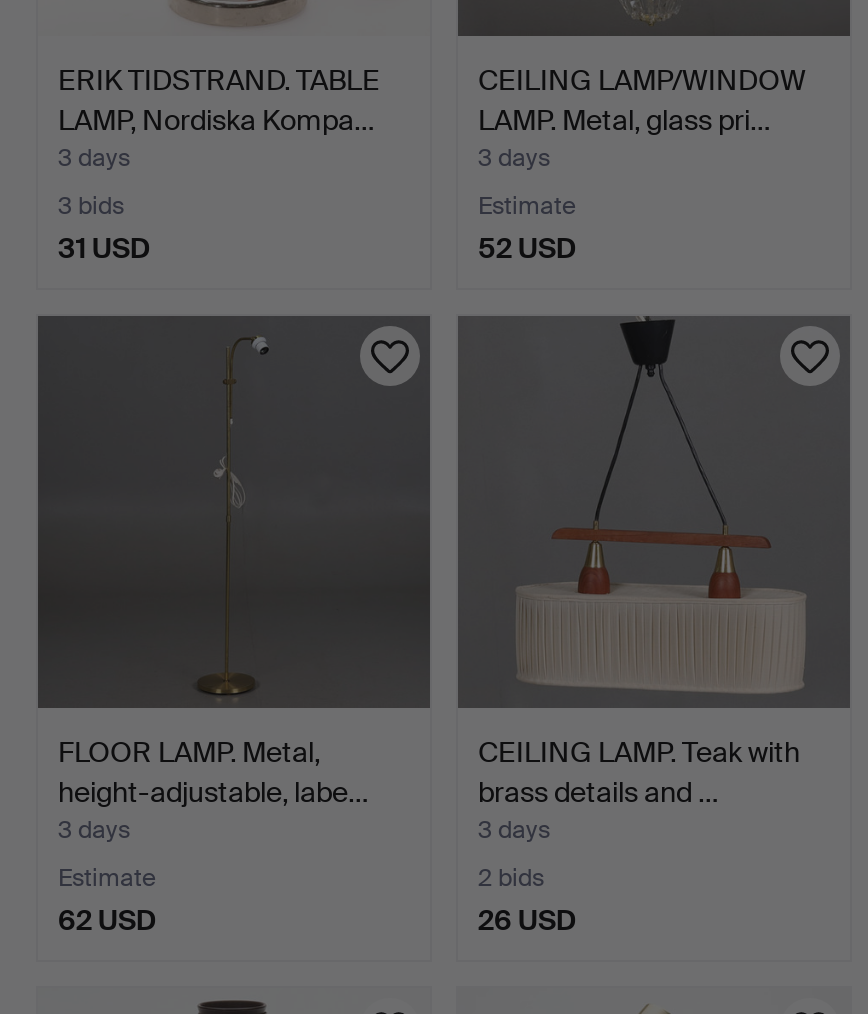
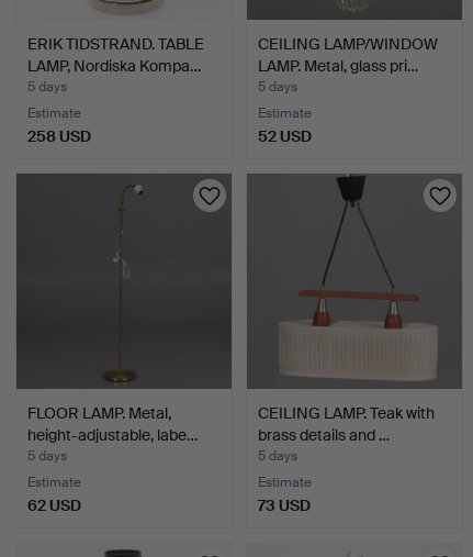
[58,142,130,174] 3 days -> [27,78,67,96] 5 days
[478,142,550,174] 3 days -> [258,78,297,96] 5 days
[58,190,150,266] 3 bids | 31 USD -> [27,104,91,146] Estimate | 258 USD
[58,814,130,846] 3 days -> [27,447,67,465] 5 days
[478,814,550,846] 3 days -> [258,447,297,465] 5 days
[478,862,576,938] 2 bids | 26 USD -> [258,474,312,515] Estimate | 73 USD

